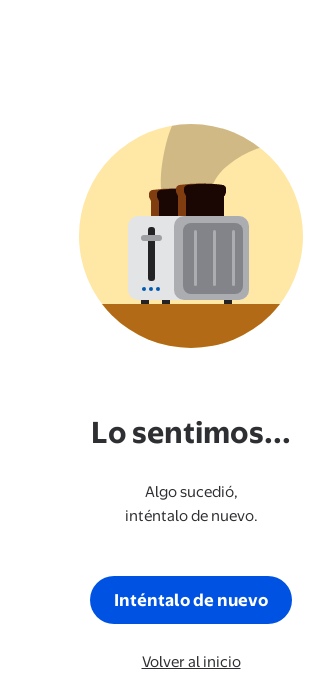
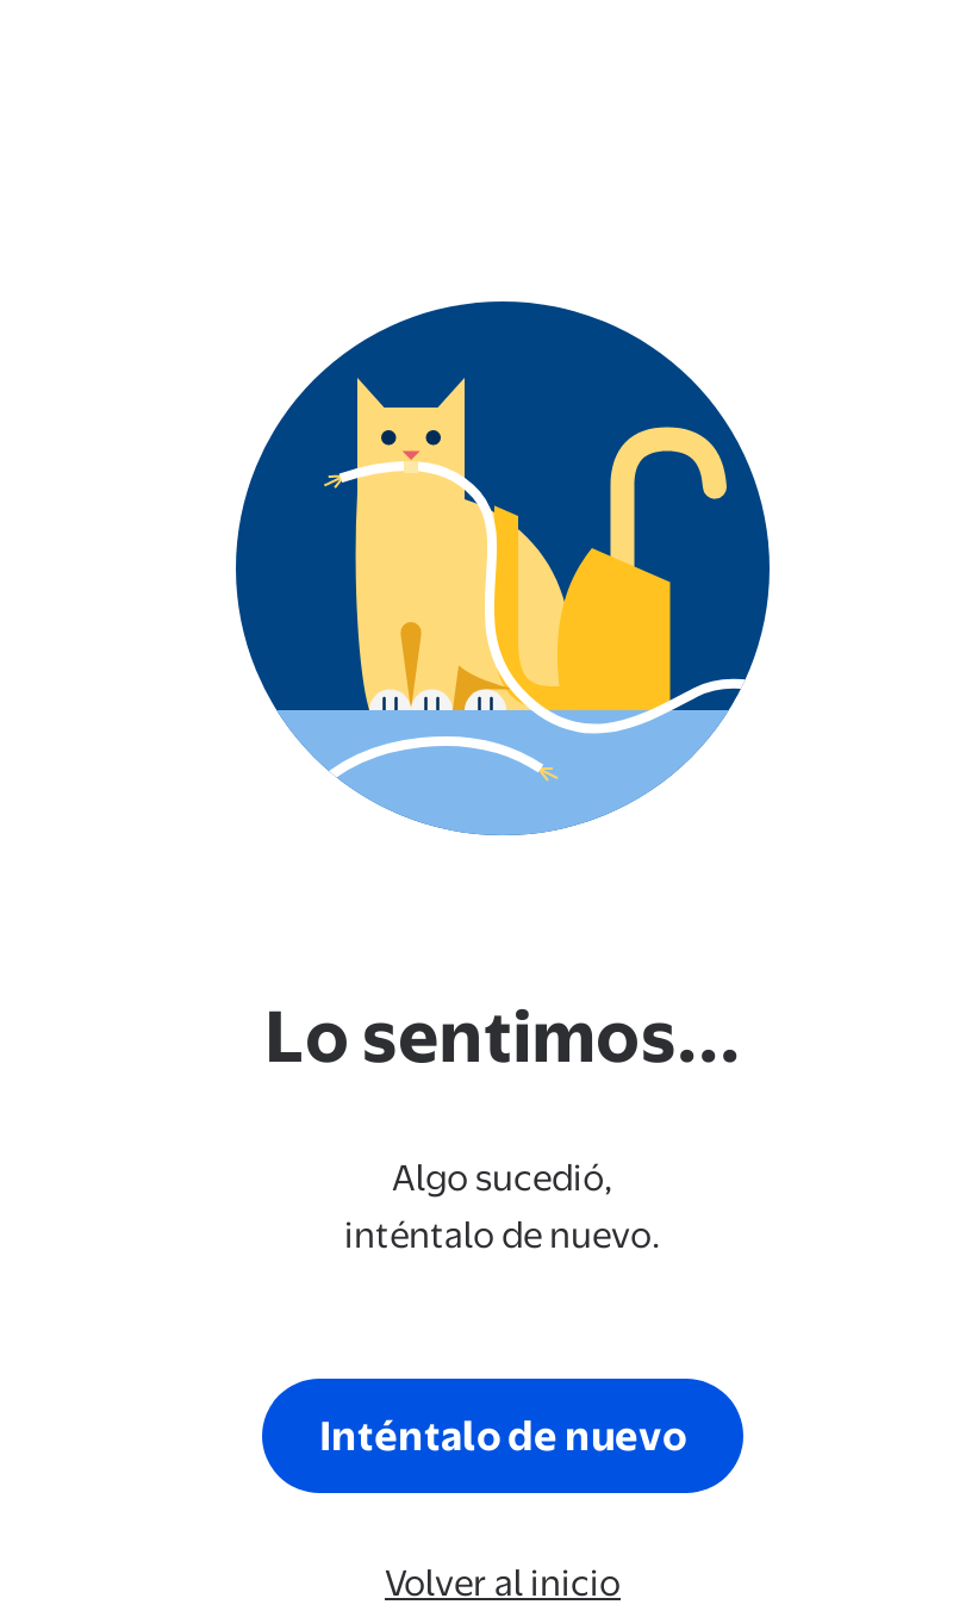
[79,124,303,349] [image] -> [233,299,772,838] [image]

